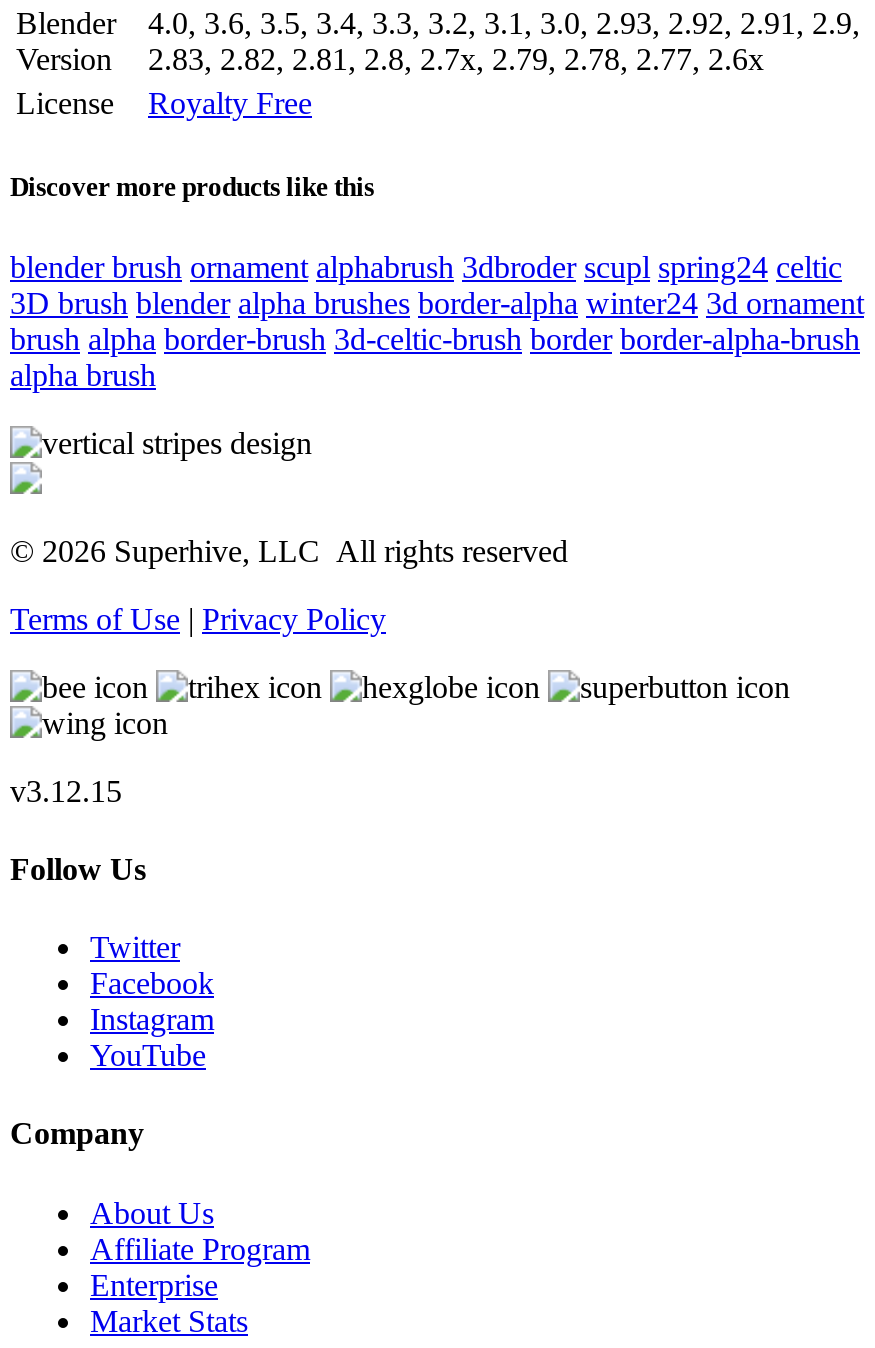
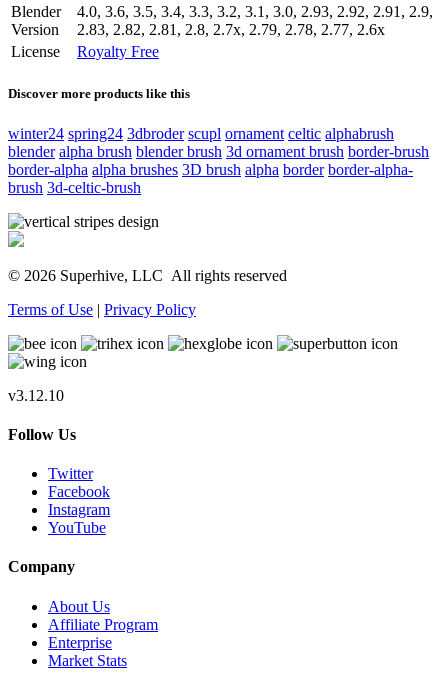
[10,249,864,391] blender brush ornament alphabrush 3dbroder scupl spring24 celtic | 3D brush blender alpha brushes border-alpha winter24 3d ornament | brush alpha border-brush 3d-celtic-brush border border-alpha-brush | alpha brush -> [8,125,429,196] winter24 spring24 3dbroder scupl ornament celtic alphabrush | blender alpha brush blender brush 3d ornament brush border-brush | border-alpha alpha brushes 3D brush alpha border border-alpha- | brush 3d-celtic-brush
[10,773,122,807] v3.12.15 -> [8,387,64,404] v3.12.10

